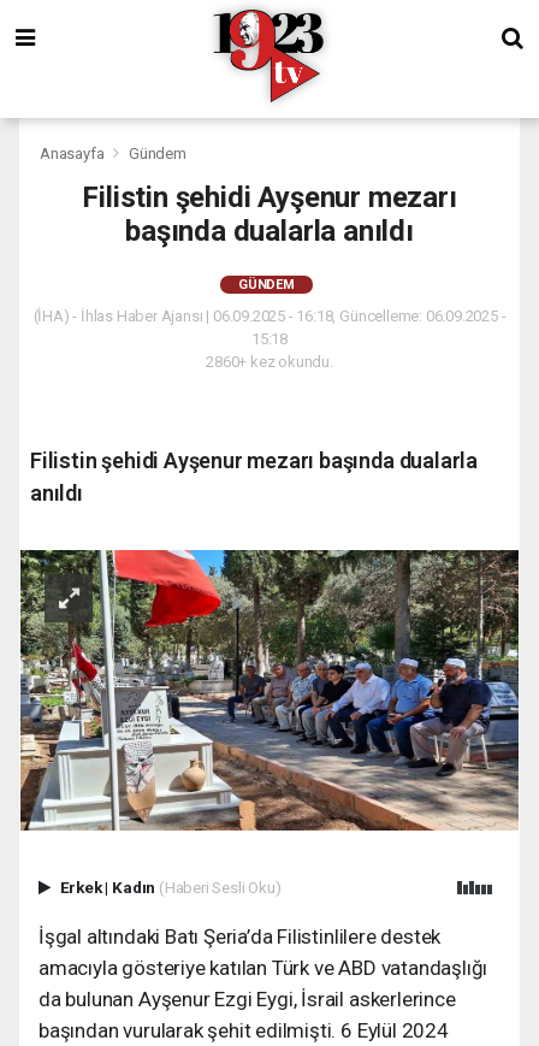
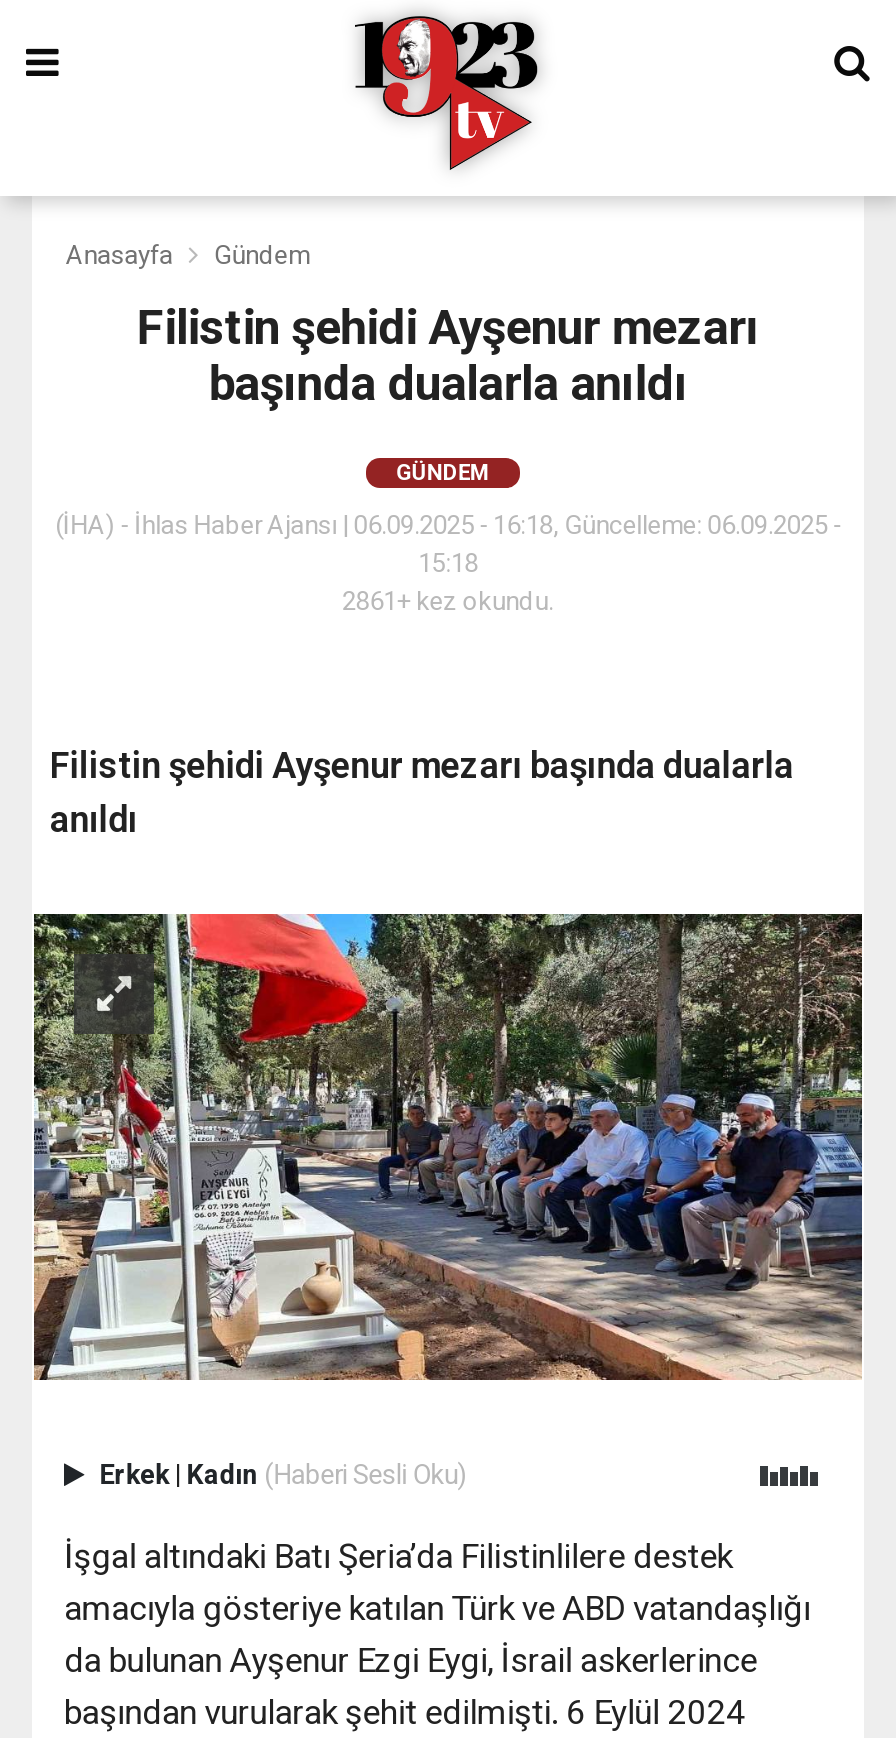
[206,352,333,370] 2860+ kez okundu. -> [342,586,554,616] 2861+ kez okundu.

